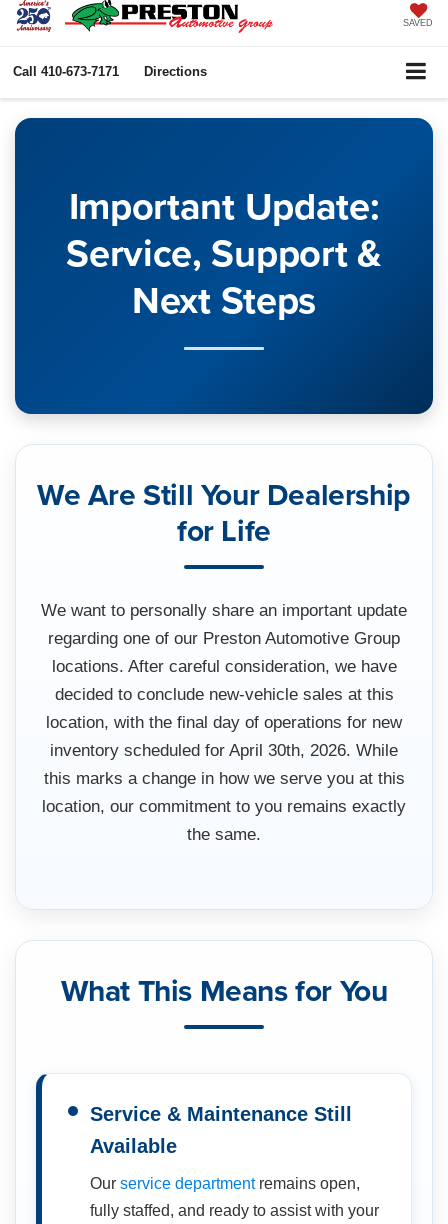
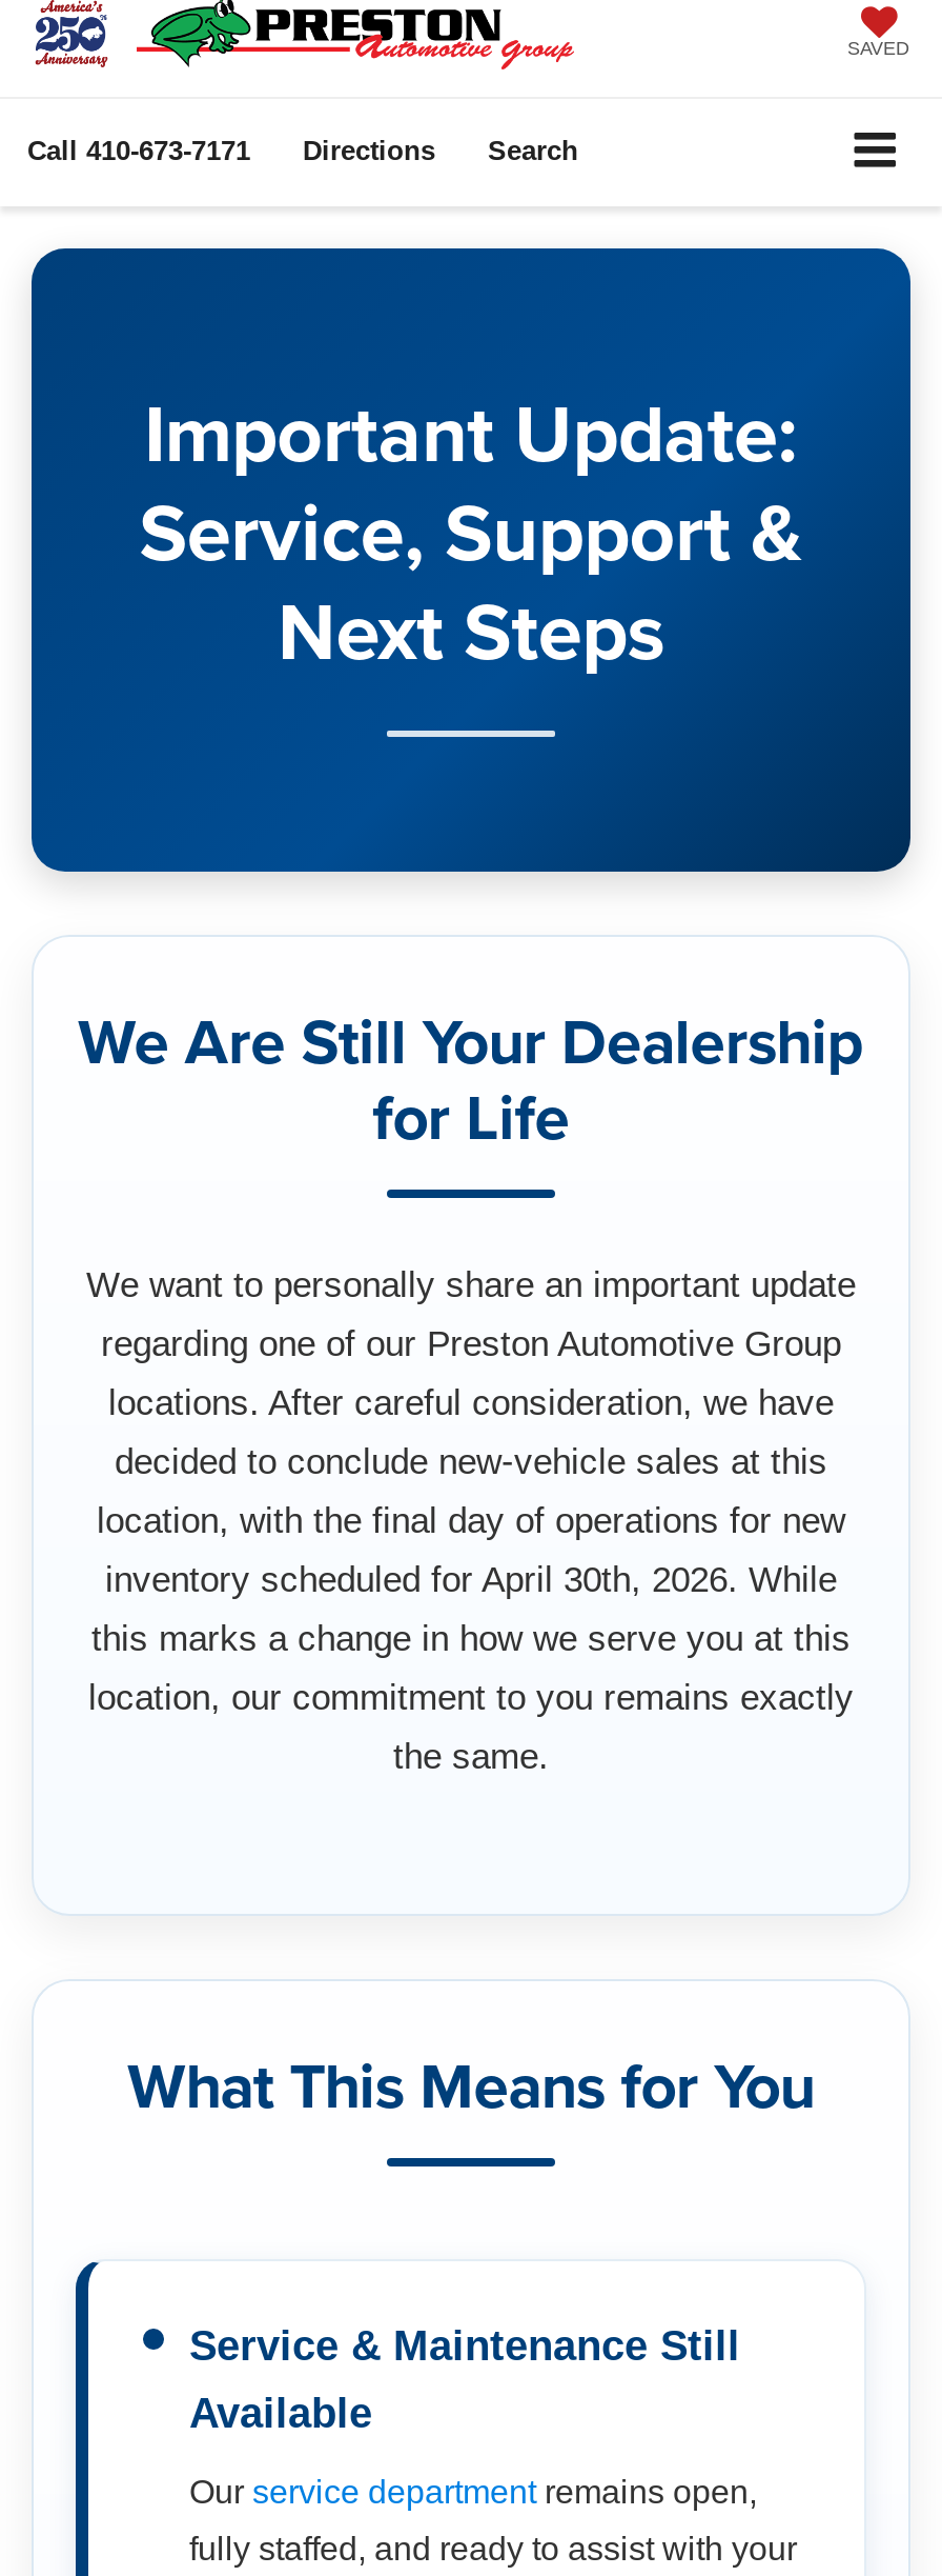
none -> [488,135,578,166] Search

